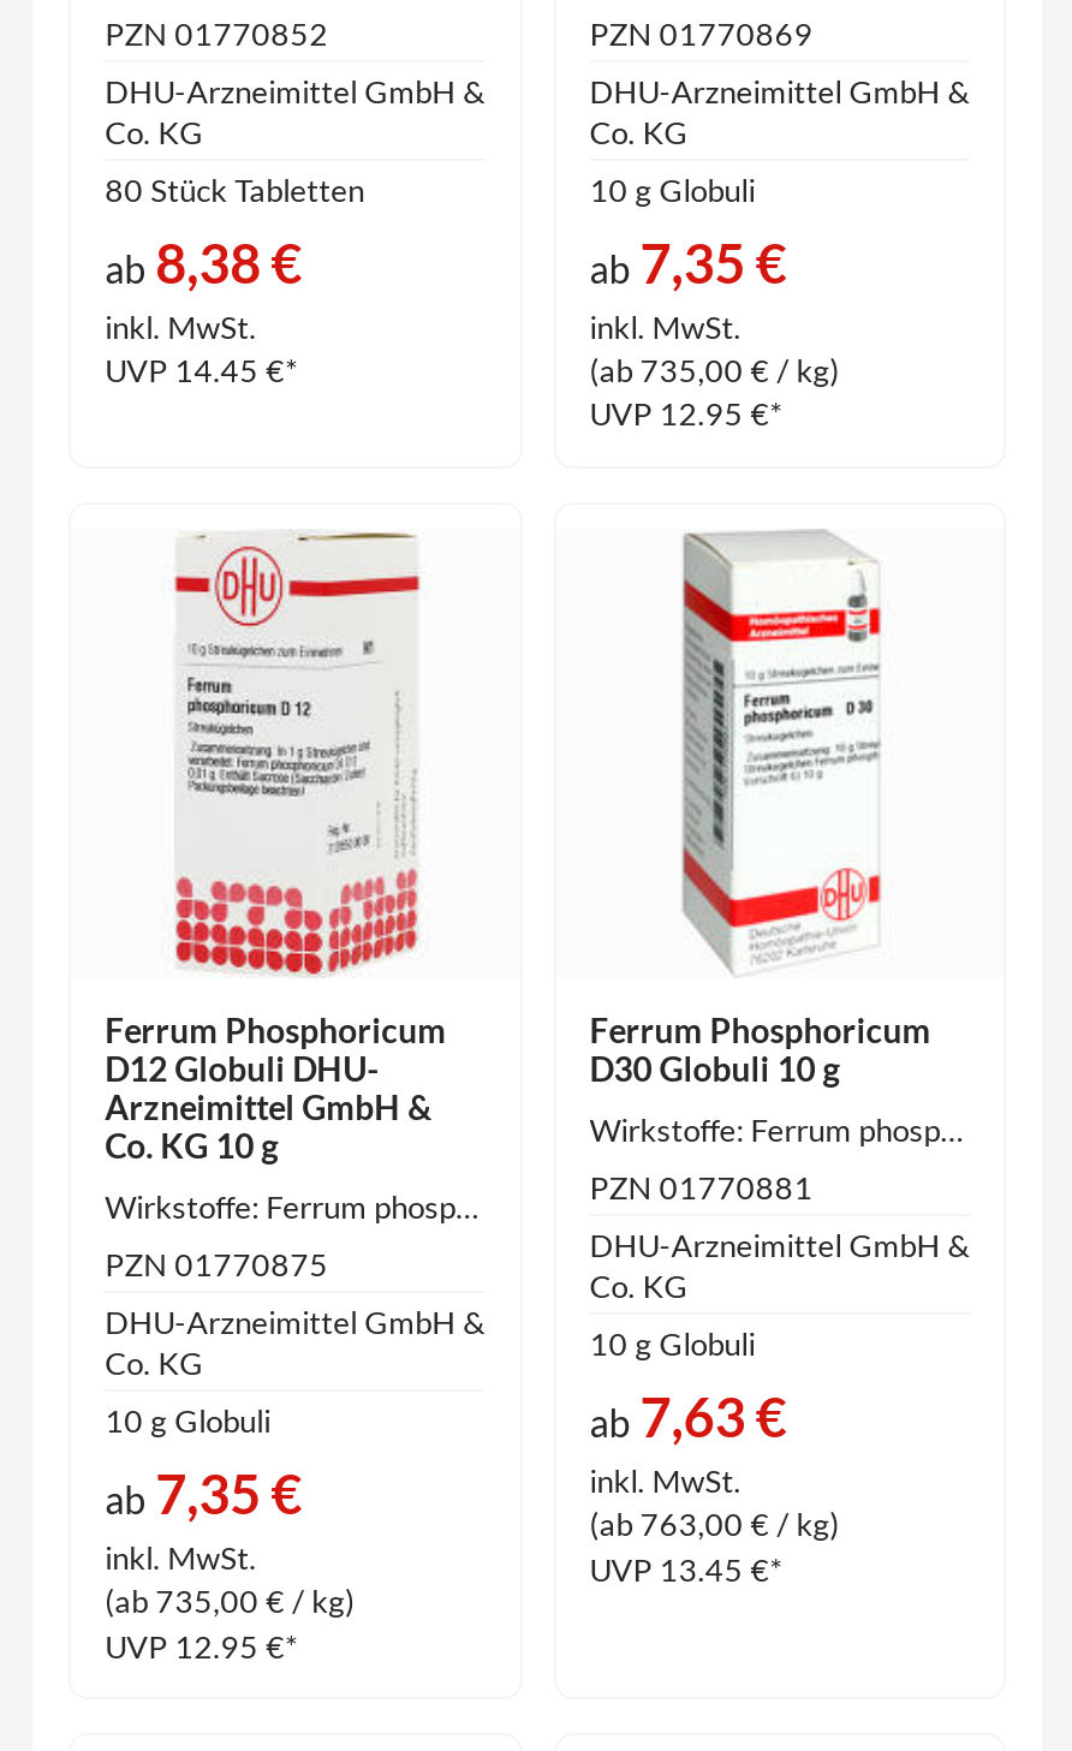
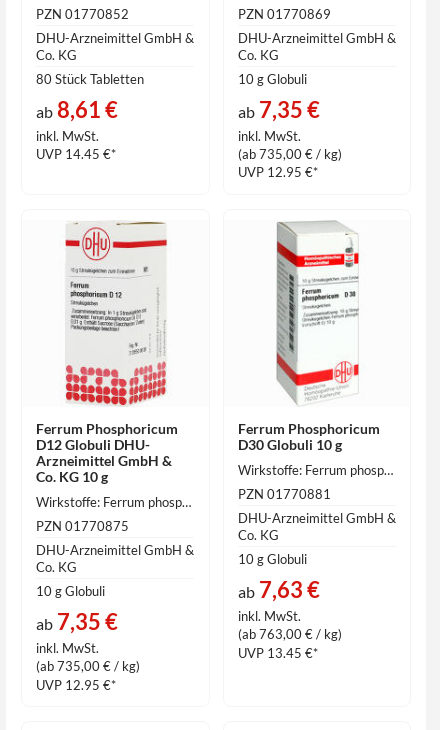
[105,230,302,295] ab 8,38 € -> [36,96,118,123] ab 8,61 €

